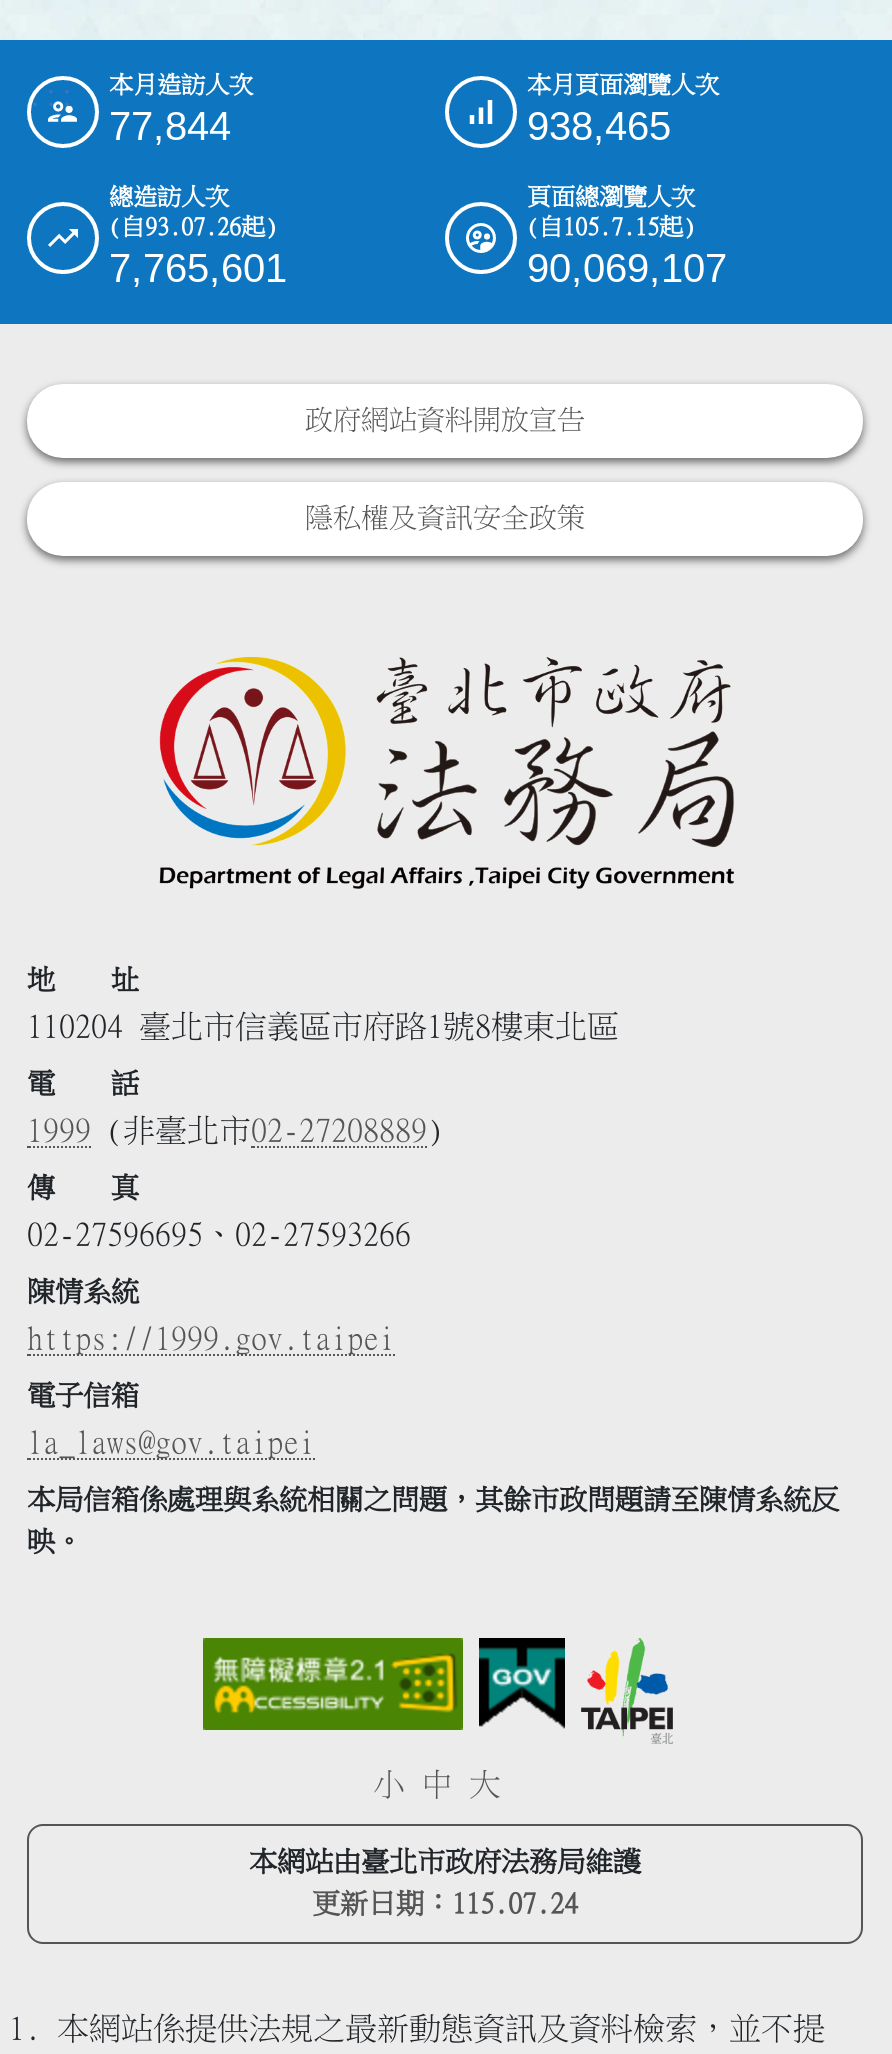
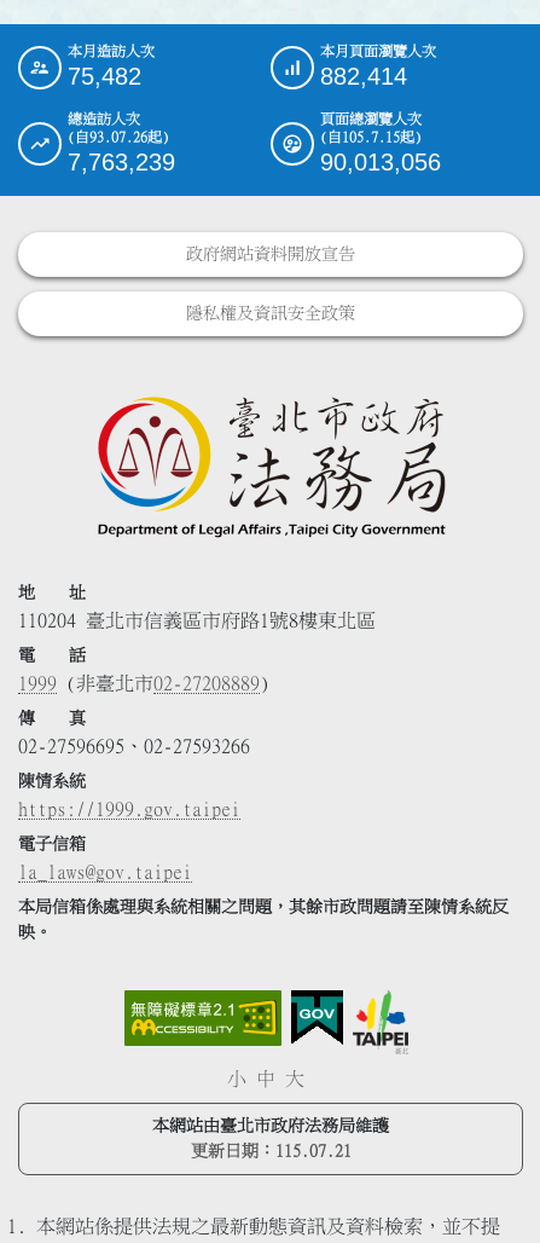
[109,105,231,149] 77,844 -> [68,63,141,90] 75,482
[527,105,671,149] 938,465 -> [320,63,407,90] 882,414
[109,247,287,291] 7,765,601 -> [68,149,175,176] 7,763,239
[527,247,727,291] 90,069,107 -> [320,149,441,176] 90,013,056
[312,1889,578,1917] 更新日期：115.07.24 -> [190,1142,351,1159] 更新日期：115.07.21

